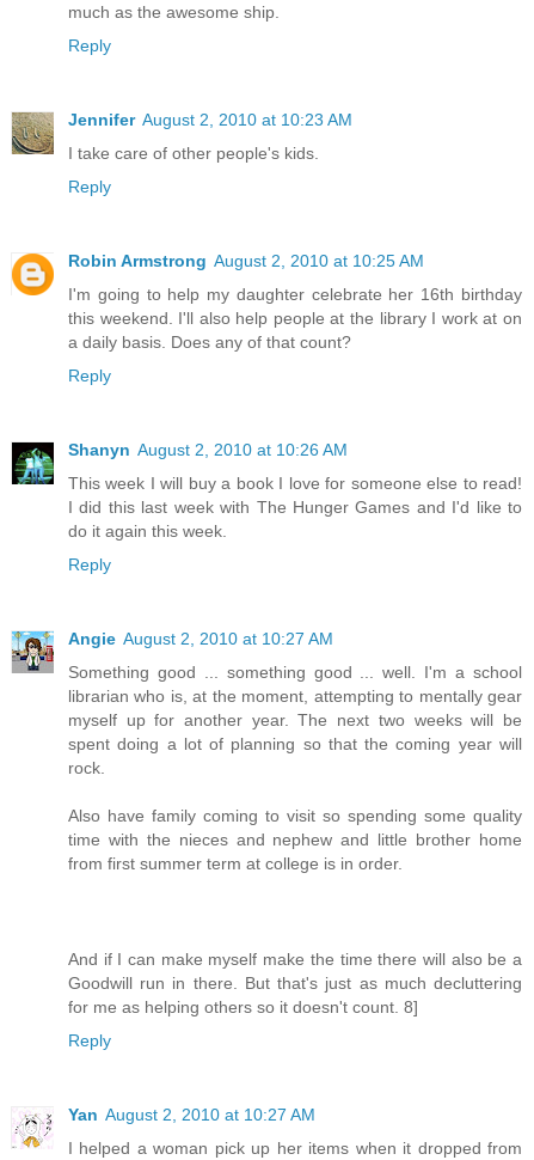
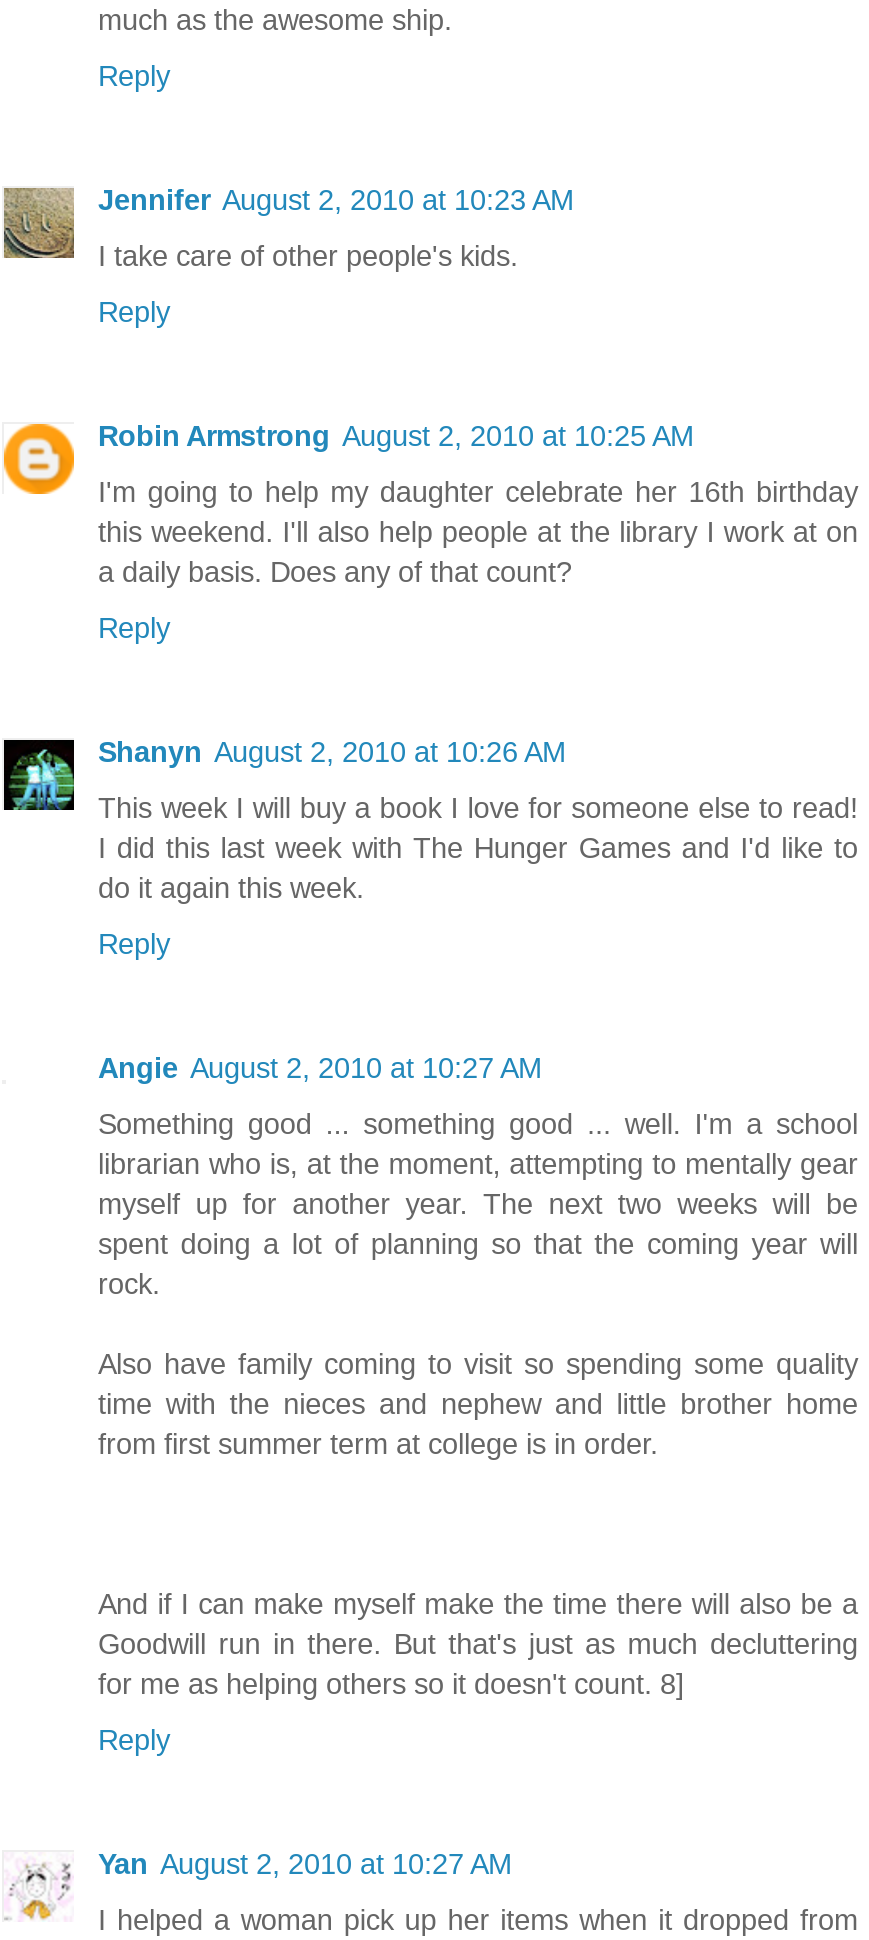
[11,630,55,674] [image] -> none

